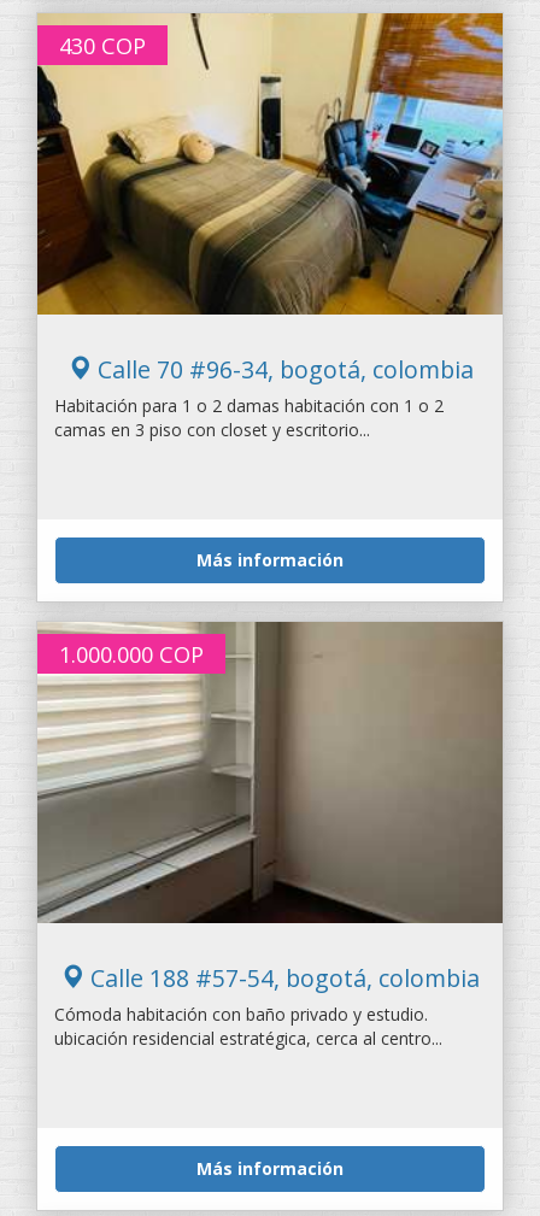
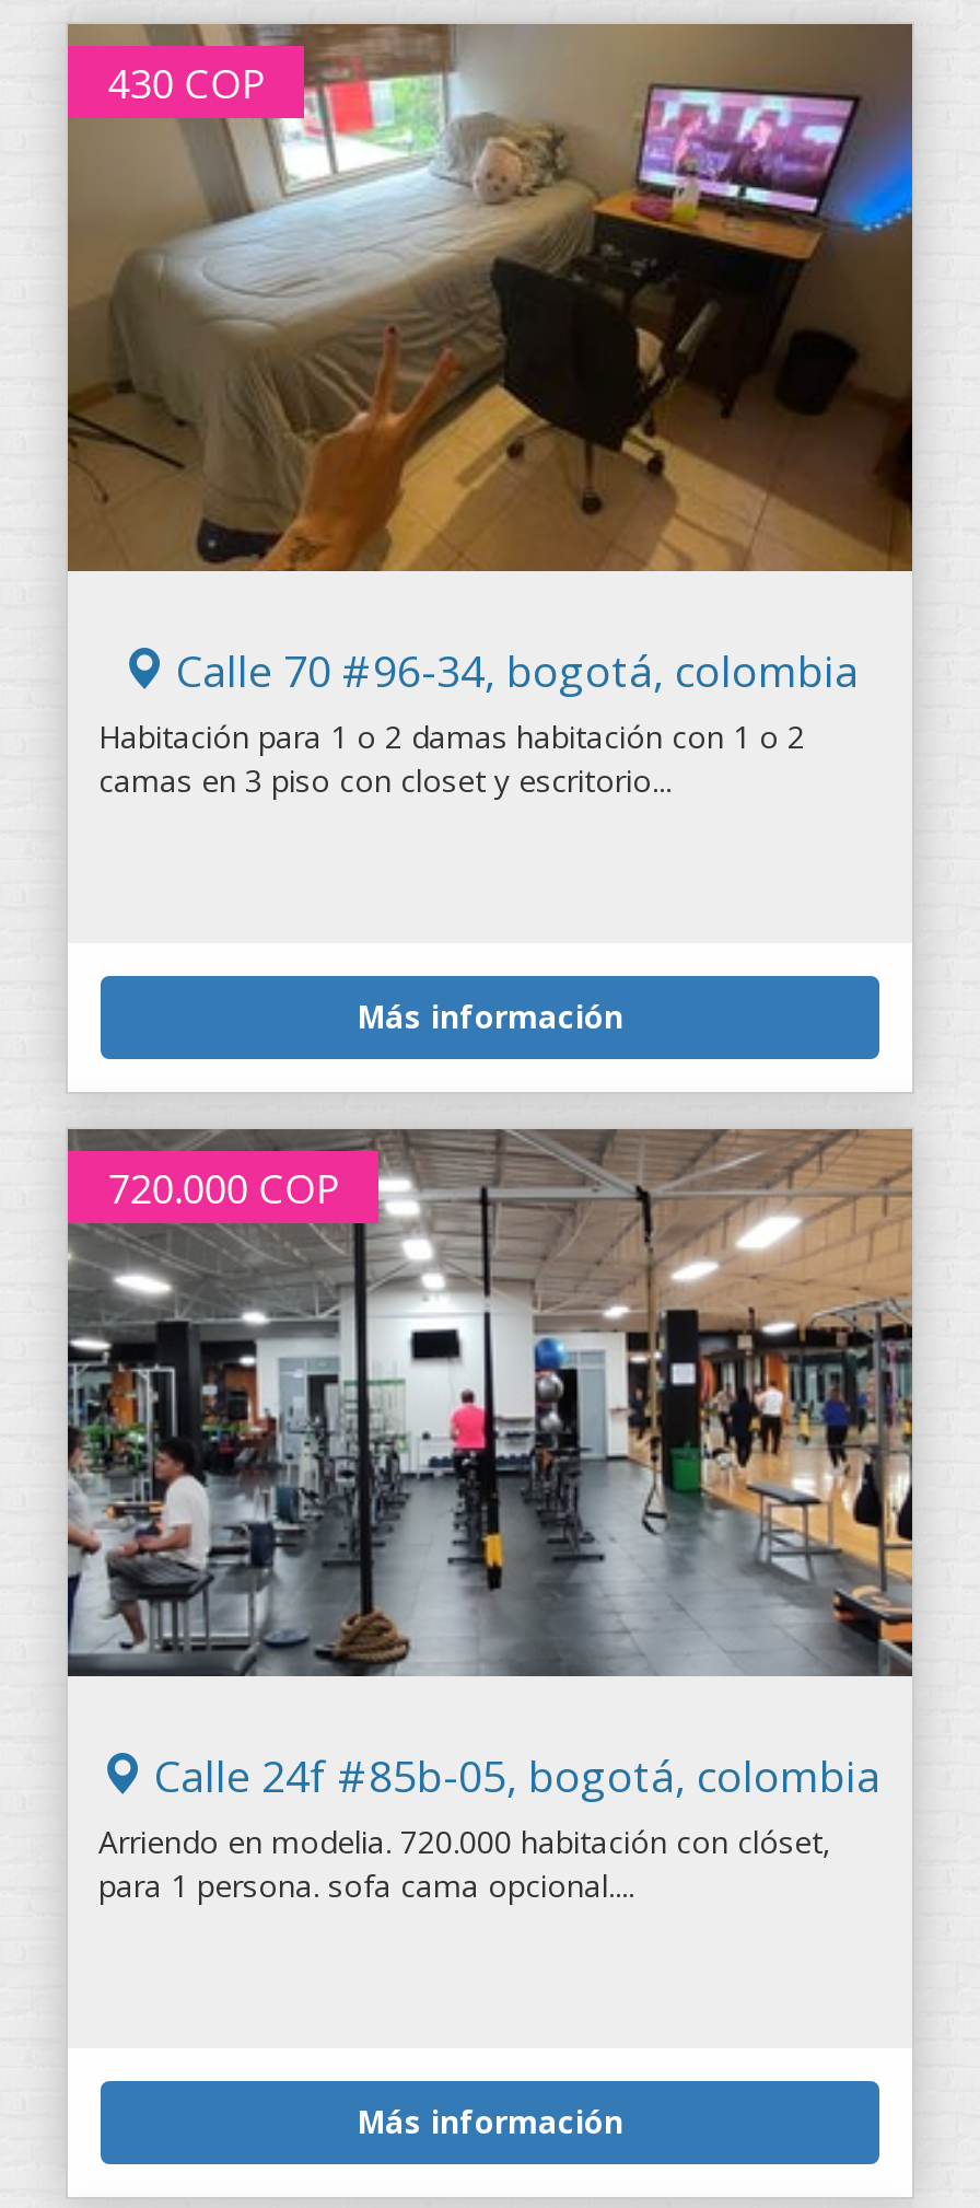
[36,12,504,316] [image] -> [66,22,914,573] [image]
[37,622,504,924] [image] | 1.000.000 COP -> [66,1127,914,1678] [image] | 720.000 COP
[54,962,480,1050] Calle 188 #57-54, bogotá, colombia | Cómoda habitación con baño privado y estudio. | ubicación residencial estratégica, cerca al centro... -> [98,1746,880,1906] Calle 24f #85b-05, bogotá, colombia | Arriendo en modelia. 720.000 habitación con clóset, | para 1 persona. sofa cama opcional....

